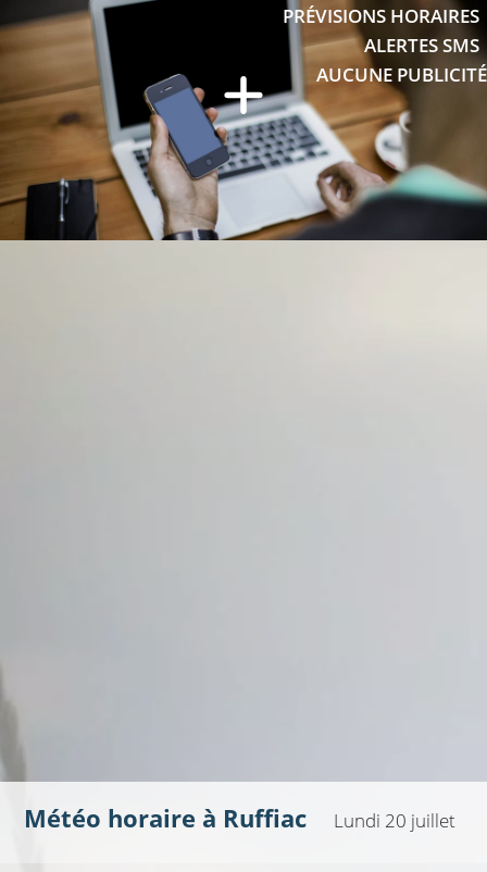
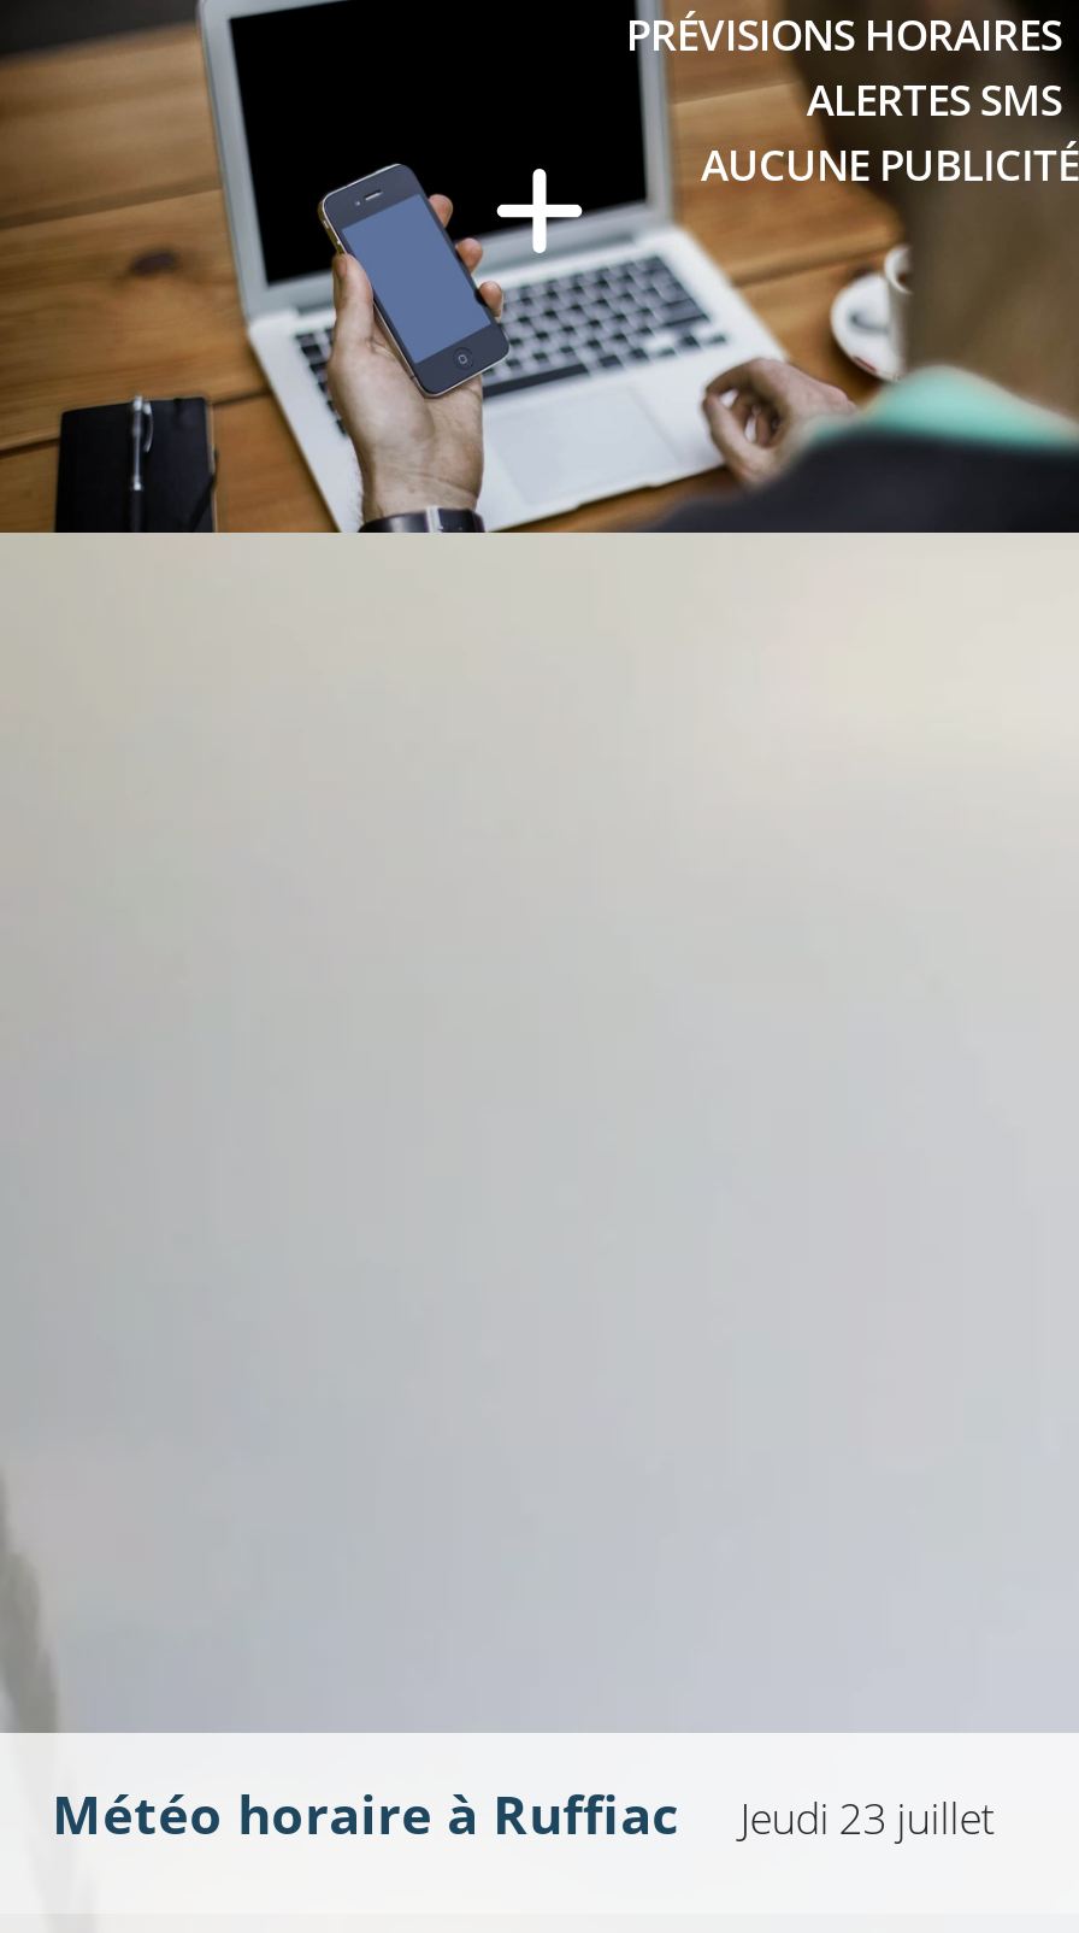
[334,808,456,833] Lundi 20 juillet -> [740,1792,995,1847] Jeudi 23 juillet

